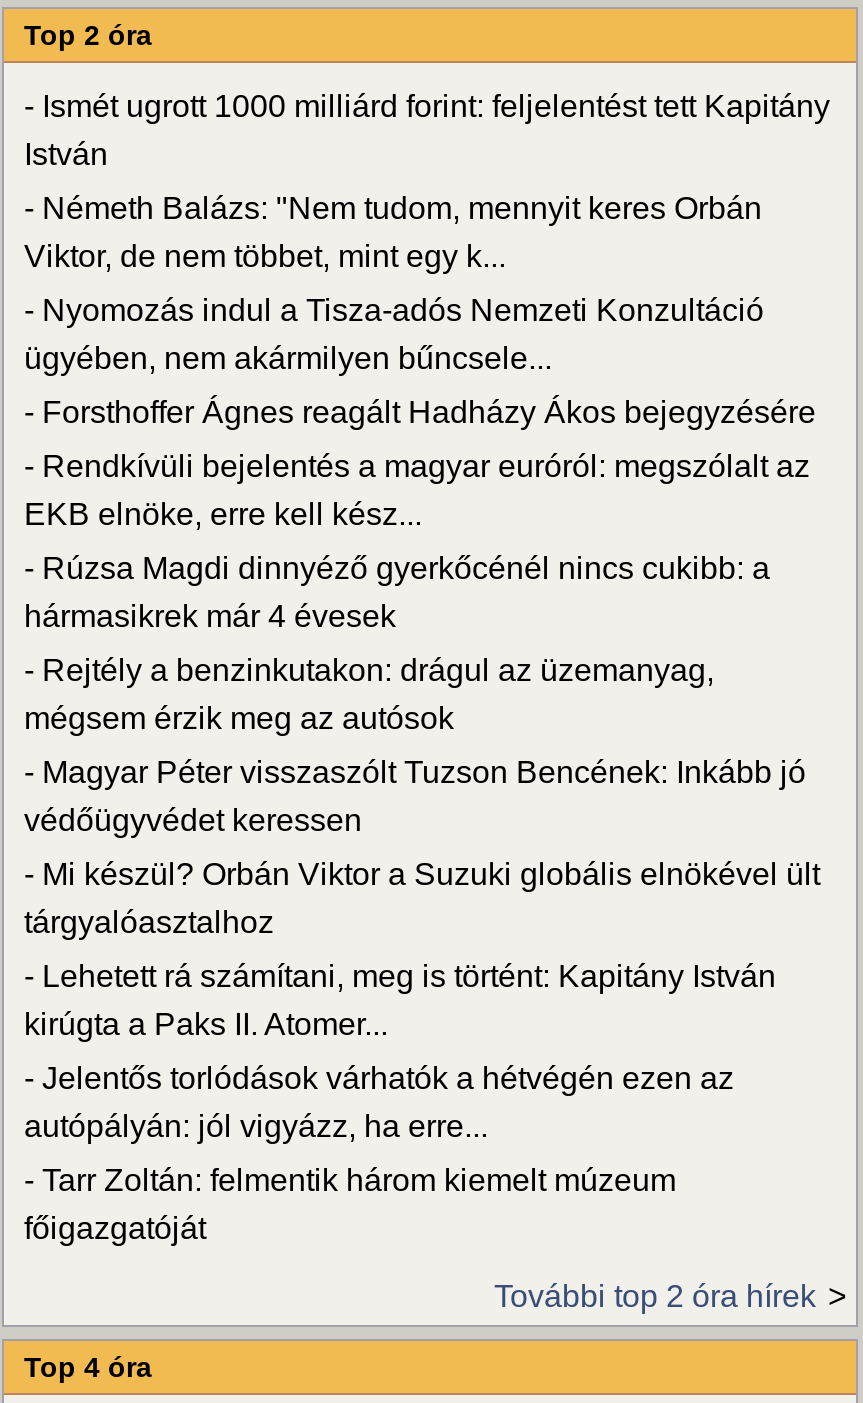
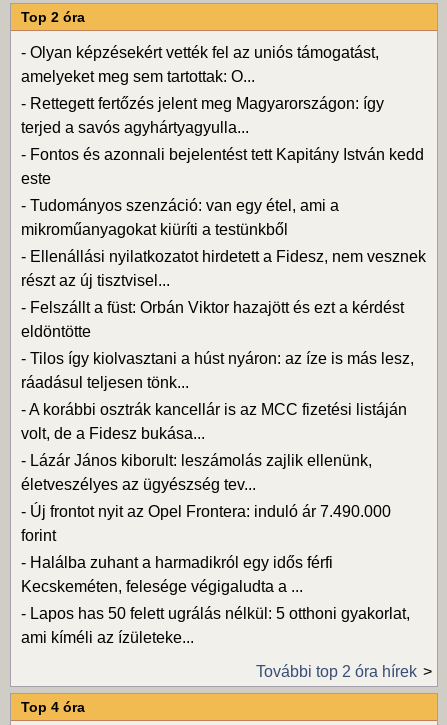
[24,89,830,171] - Ismét ugrott 1000 milliárd forint: feljelentést tett Kapitány | István -> [21,44,379,85] - Olyan képzésekért vették fel az uniós támogatást, | amelyeket meg sem tartottak: O...
[24,191,762,273] - Németh Balázs: "Nem tudom, mennyit keres Orbán | Viktor, de nem többet, mint egy k... -> [21,95,384,136] - Rettegett fertőzés jelent meg Magyarországon: így | terjed a savós agyhártyagyulla...
[24,293,764,375] - Nyomozás indul a Tisza-adós Nemzeti Konzultáció | ügyében, nem akármilyen bűncsele... -> [21,146,424,187] - Fontos és azonnali bejelentést tett Kapitány István kedd | este
[24,395,816,429] - Forsthoffer Ágnes reagált Hadházy Ákos bejegyzésére -> [21,197,339,238] - Tudományos szenzáció: van egy étel, ami a | mikroműanyagokat kiüríti a testünkből
[24,449,810,531] - Rendkívüli bejelentés a magyar euróról: megszólalt az | EKB elnöke, erre kell kész... -> [21,248,426,289] - Ellenállási nyilatkozatot hirdetett a Fidesz, nem vesznek | részt az új tisztvisel...
[24,551,770,633] - Rúzsa Magdi dinnyéző gyerkőcénél nincs cukibb: a | hármasikrek már 4 évesek -> [21,299,404,340] - Felszállt a füst: Orbán Viktor hazajött és ezt a kérdést | eldöntötte
[24,653,714,735] - Rejtély a benzinkutakon: drágul az üzemanyag, | mégsem érzik meg az autósok -> [21,350,414,391] - Tilos így kiolvasztani a húst nyáron: az íze is más lesz, | ráadásul teljesen tönk...
[24,755,806,837] - Magyar Péter visszaszólt Tuzson Bencének: Inkább jó | védőügyvédet keressen -> [21,401,407,442] - A korábbi osztrák kancellár is az MCC fizetési listáján | volt, de a Fidesz bukása...
[24,857,820,939] - Mi készül? Orbán Viktor a Suzuki globális elnökével ült | tárgyalóasztalhoz -> [21,452,372,493] - Lázár János kiborult: leszámolás zajlik ellenünk, | életveszélyes az ügyészség tev...
[24,959,776,1041] - Lehetett rá számítani, meg is történt: Kapitány István | kirúgta a Paks II. Atomer... -> [21,503,391,544] - Új frontot nyit az Opel Frontera: induló ár 7.490.000 | forint
[24,1061,734,1143] - Jelentős torlódások várhatók a hétvégén ezen az | autópályán: jól vigyázz, ha erre... -> [21,554,333,595] - Halálba zuhant a harmadikról egy idős férfi | Kecskeméten, felesége végigaludta a ...
[24,1163,676,1245] - Tarr Zoltán: felmentik három kiemelt múzeum | főigazgatóját -> [21,605,410,646] - Lapos has 50 felett ugrálás nélkül: 5 otthoni gyakorlat, | ami kíméli az ízületeke...

